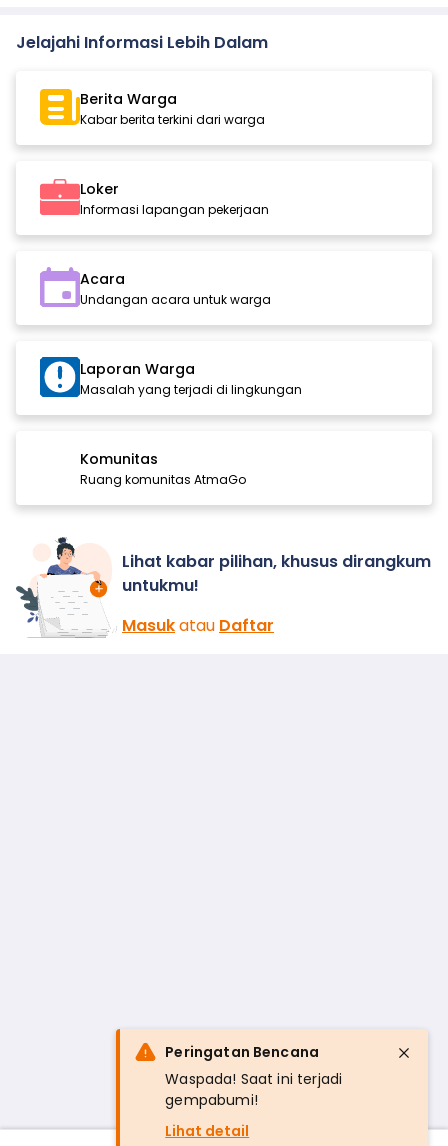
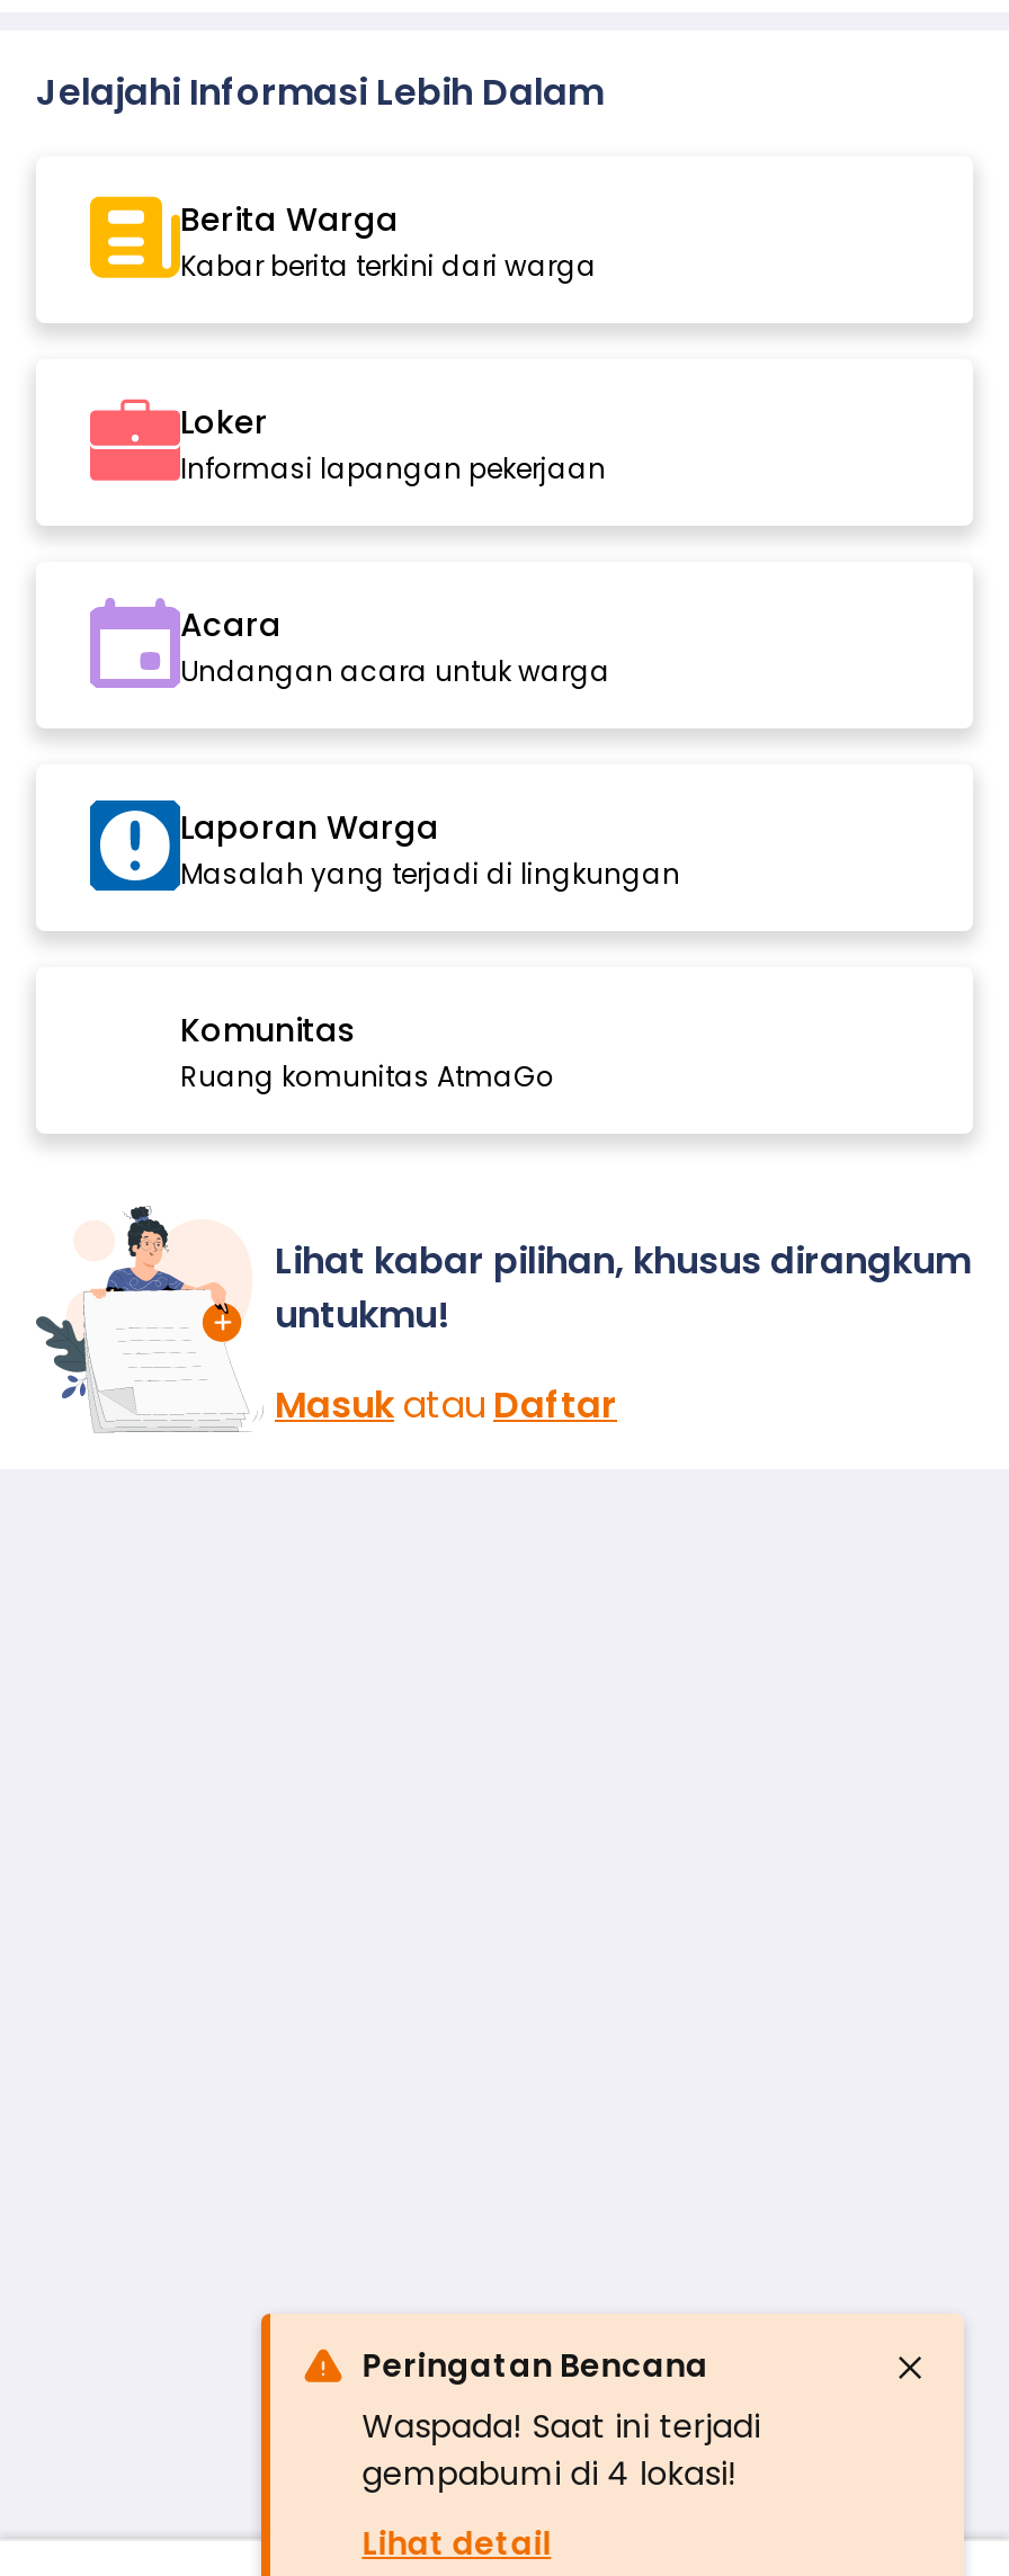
[165,1090,258,1110] gempabumi! -> [362,2451,737,2496] gempabumi di 4 lokasi!

